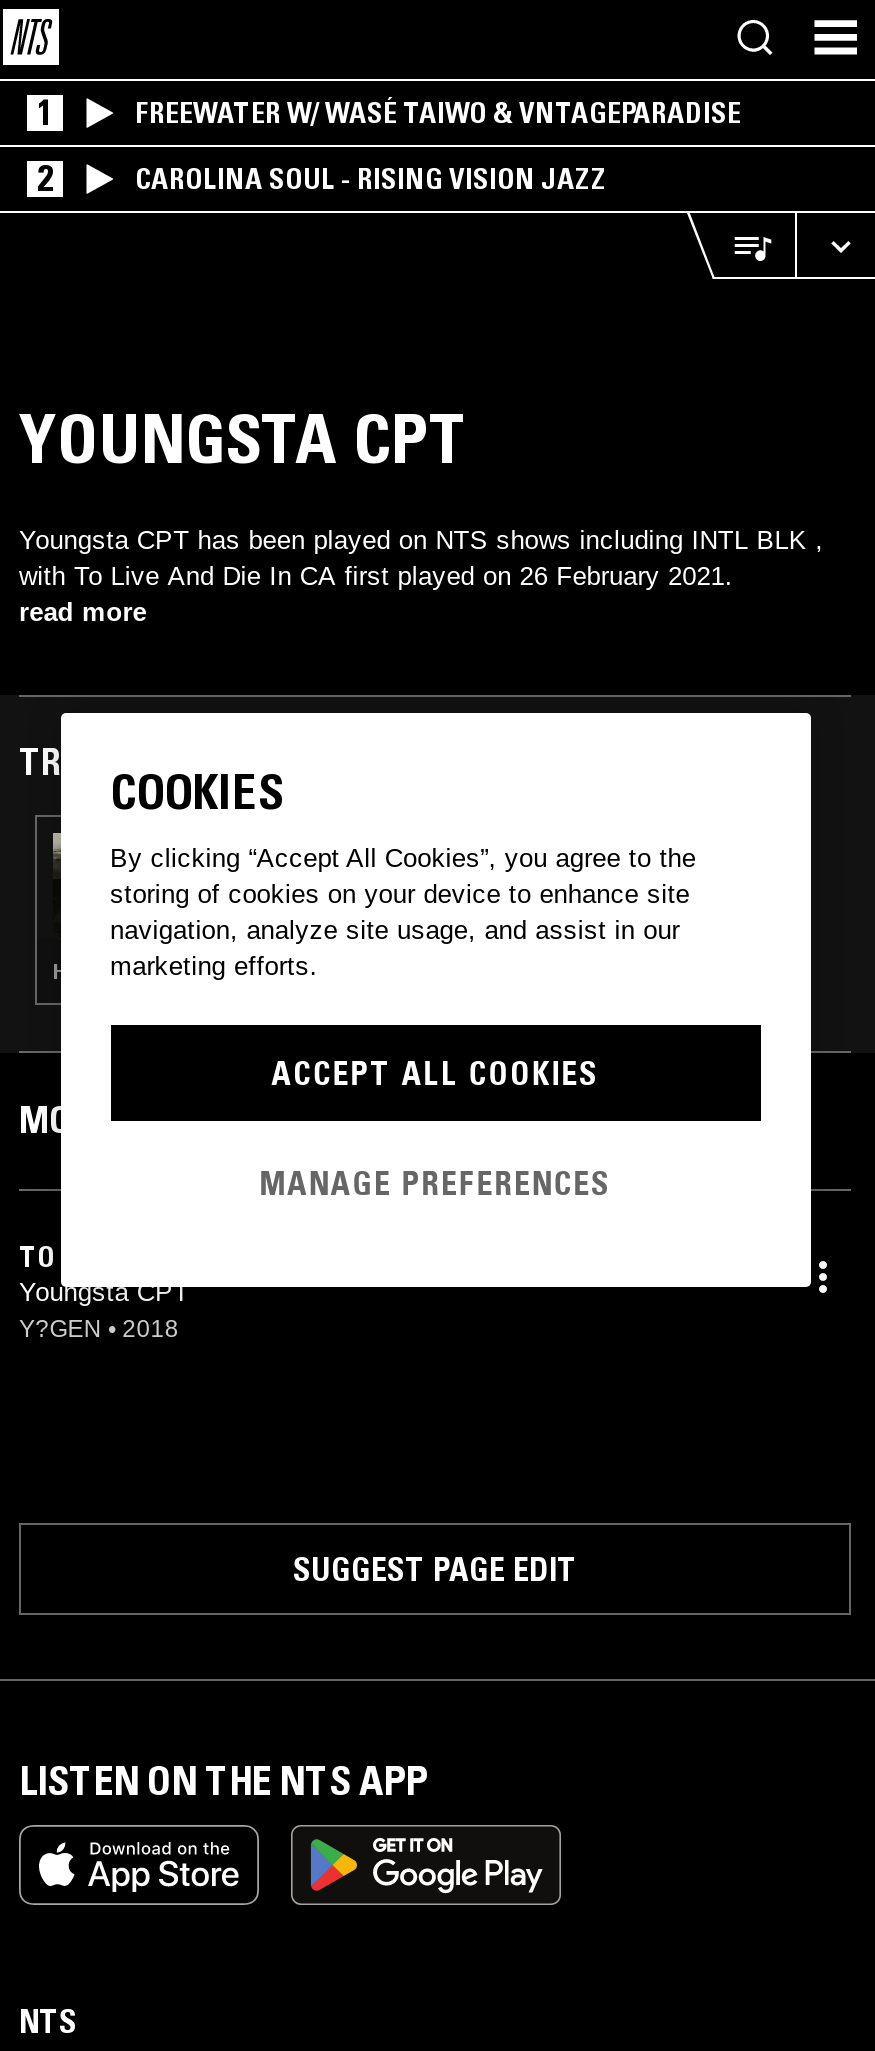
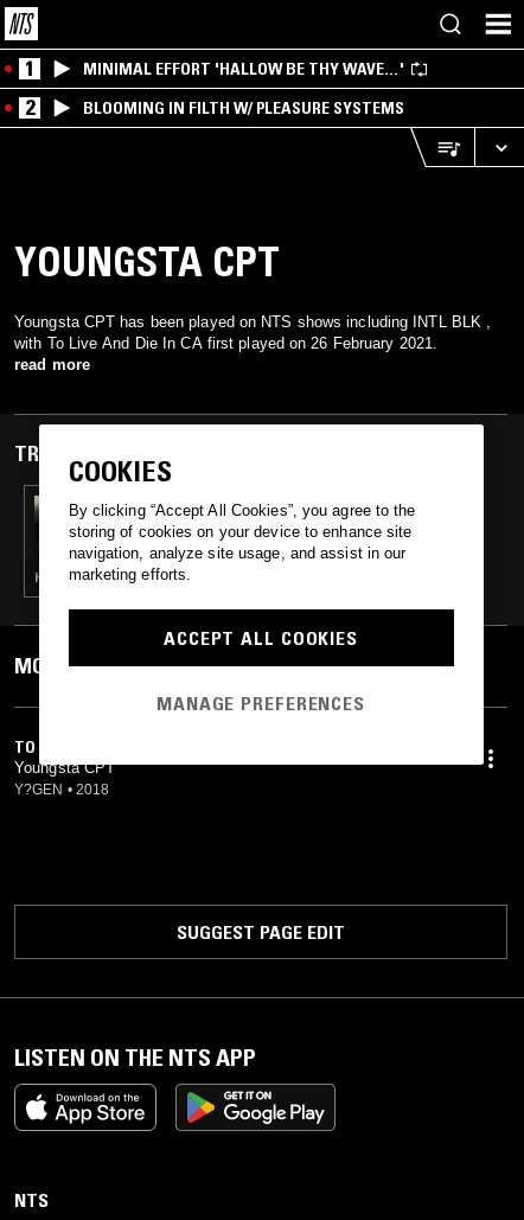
[135,95,741,131] FREEWATER W/ WASÉ TAIWO & VNTAGEPARADISE -> [83,58,404,79] MINIMAL EFFORT 'HALLOW BE THY WAVE…'
[135,161,607,197] CAROLINA SOUL - RISING VISION JAZZ -> [83,97,404,119] BLOOMING IN FILTH W/ PLEASURE SYSTEMS

